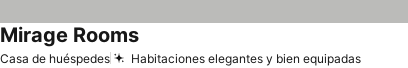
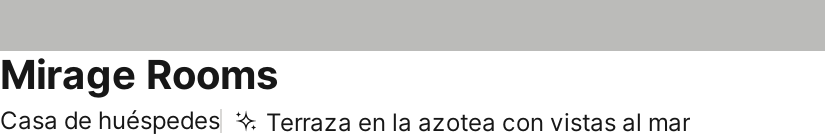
[131,50,361,65] Habitaciones elegantes y bien equipadas -> [266,106,690,136] Terraza en la azotea con vistas al mar

